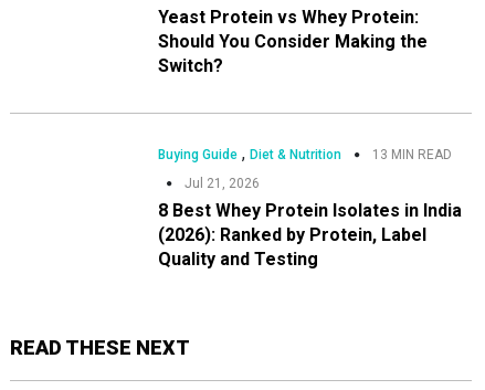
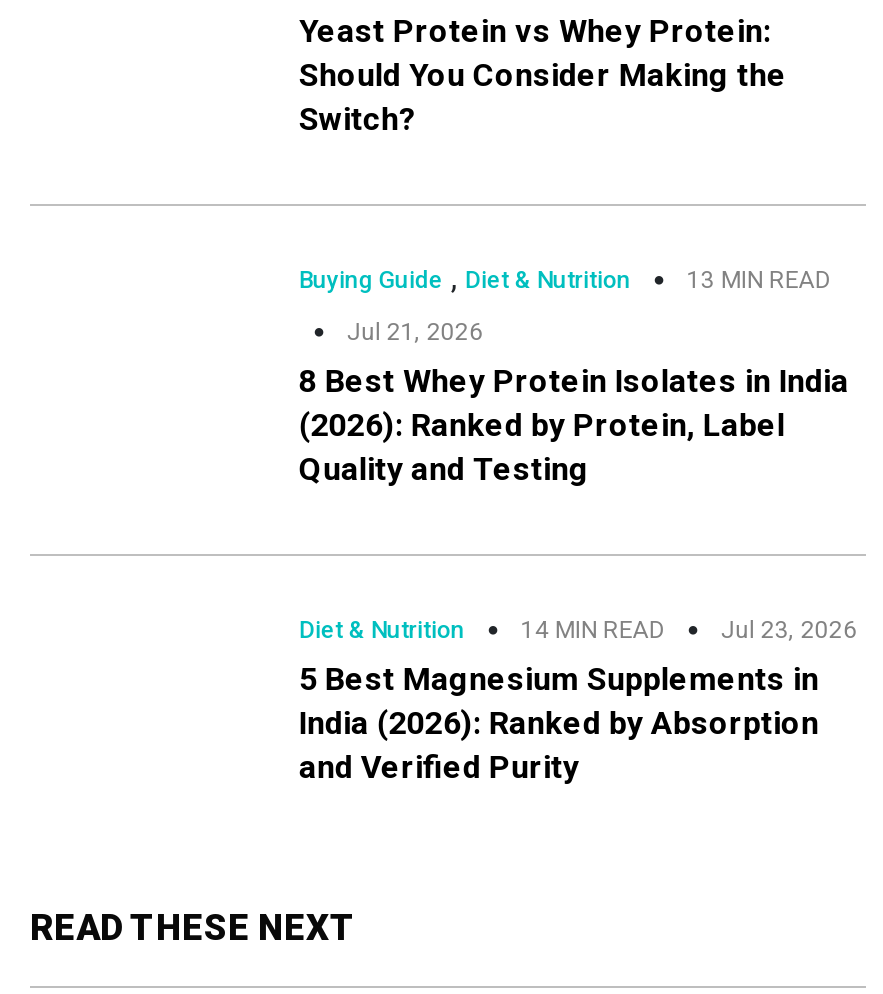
none -> [299,616,857,786] Diet & Nutrition | 14 MIN READ | Jul 23, 2026 | 5 Best Magnesium Supplements in | India (2026): Ranked by Absorption | and Verified Purity

